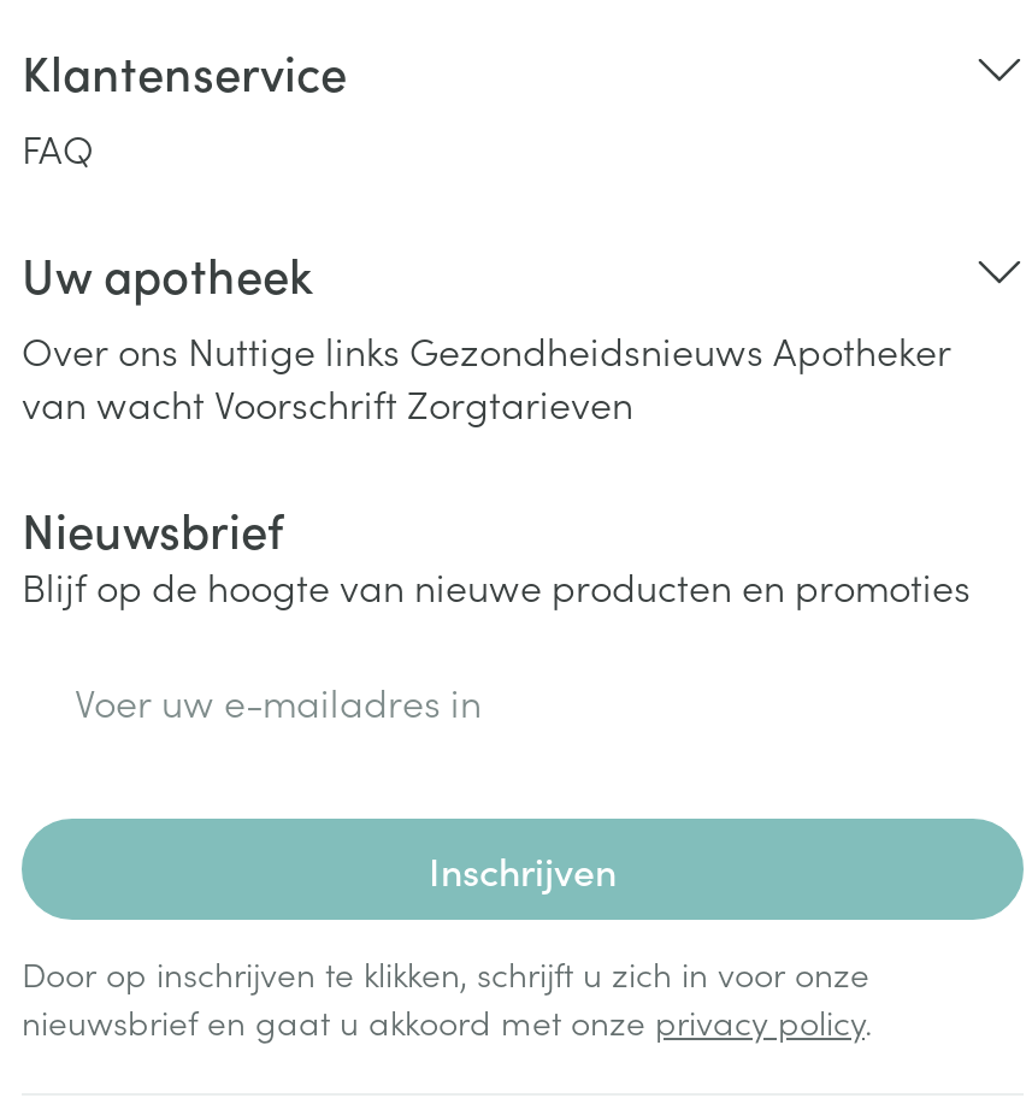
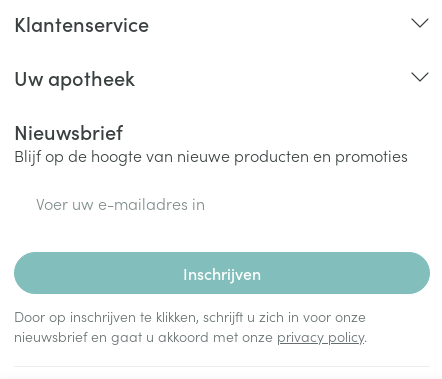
[22,120,94,173] FAQ -> none
[22,323,951,429] Over ons Nuttige links Gezondheidsnieuws Apotheker | van wacht Voorschrift Zorgtarieven -> none

